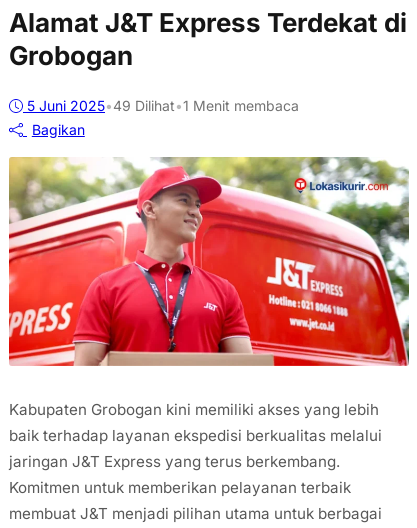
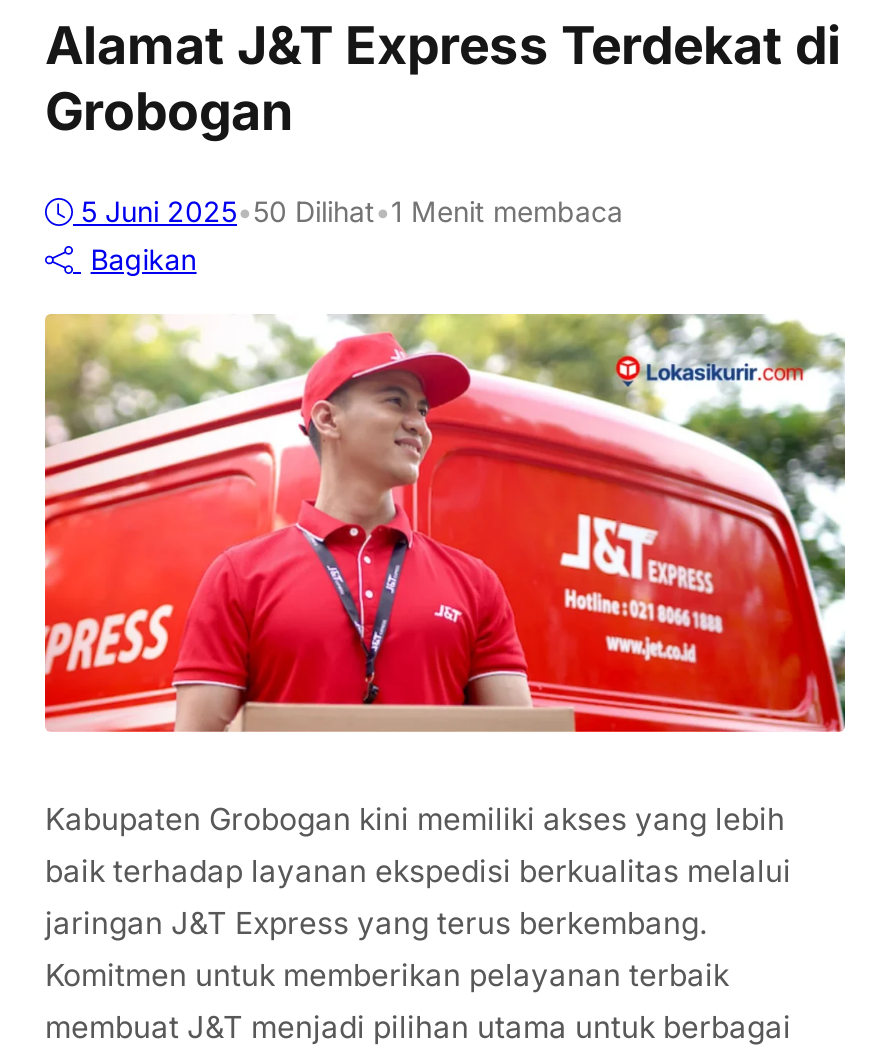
[27,97,299,114] 5 Juni 2025 • 49 Dilihat • 1 Menit membaca -> [81,194,623,228] 5 Juni 2025 • 50 Dilihat • 1 Menit membaca

